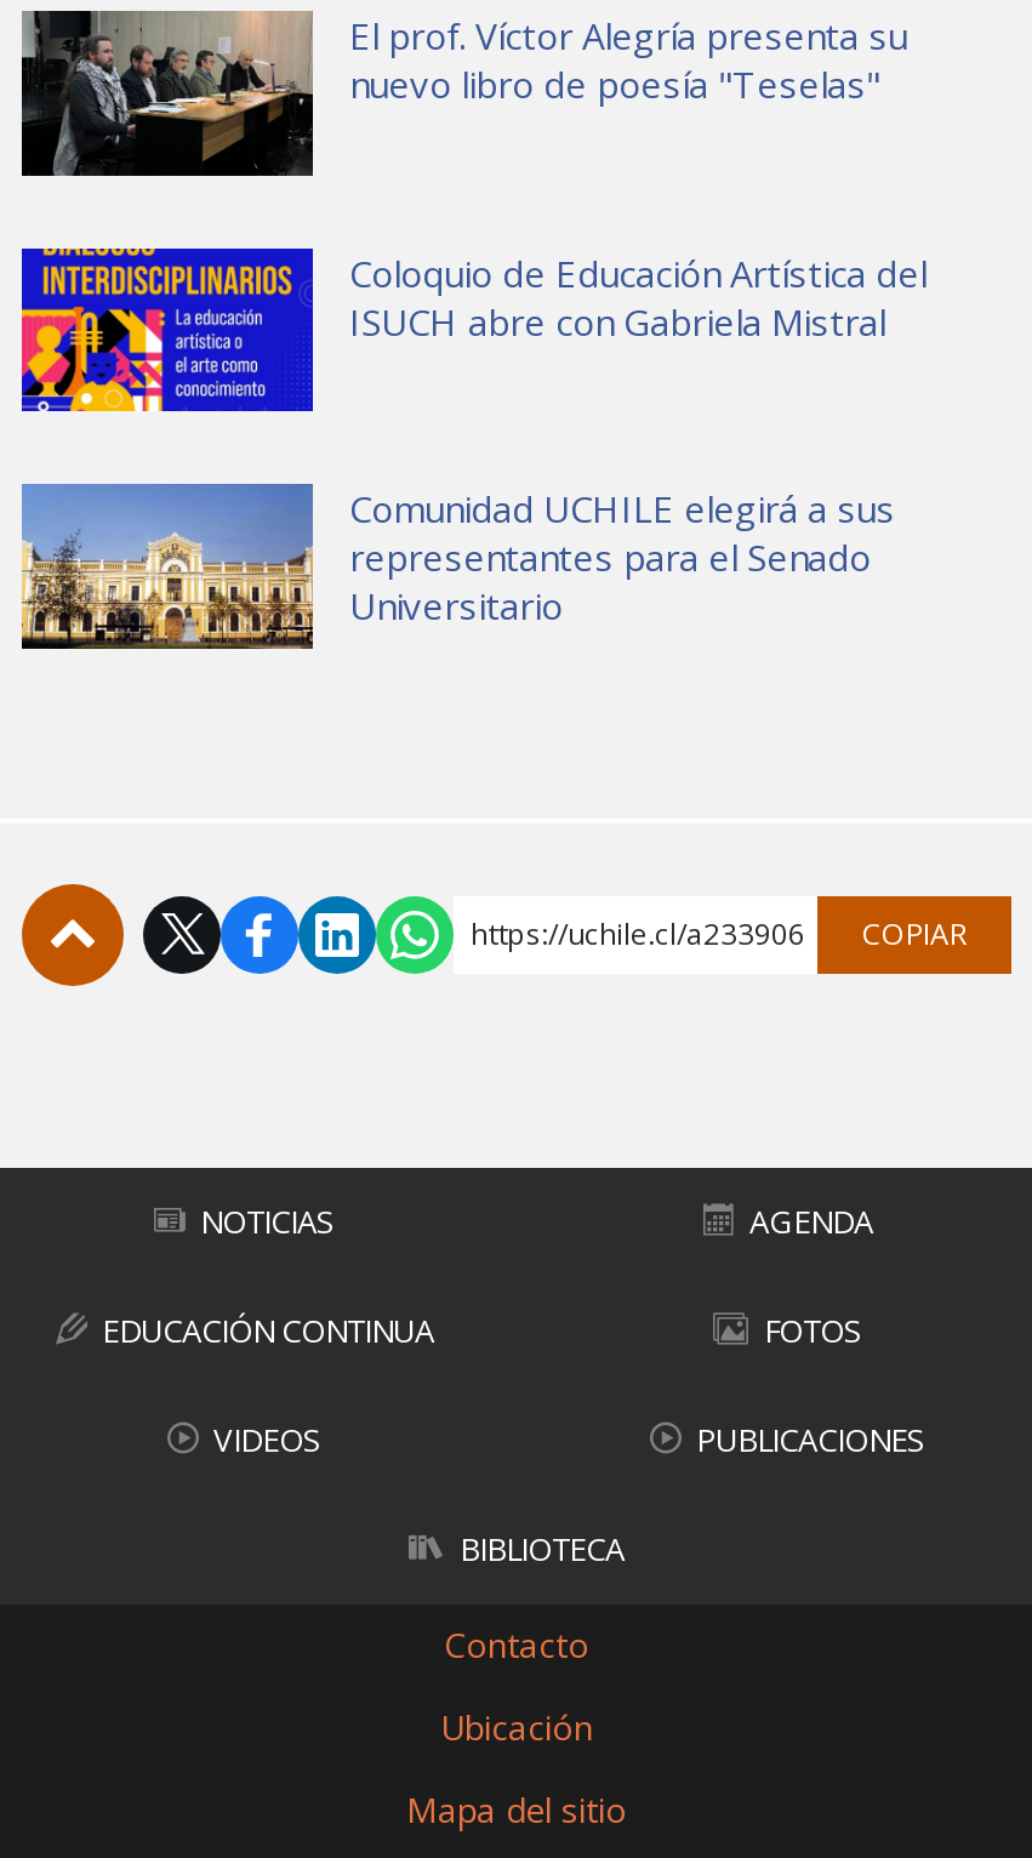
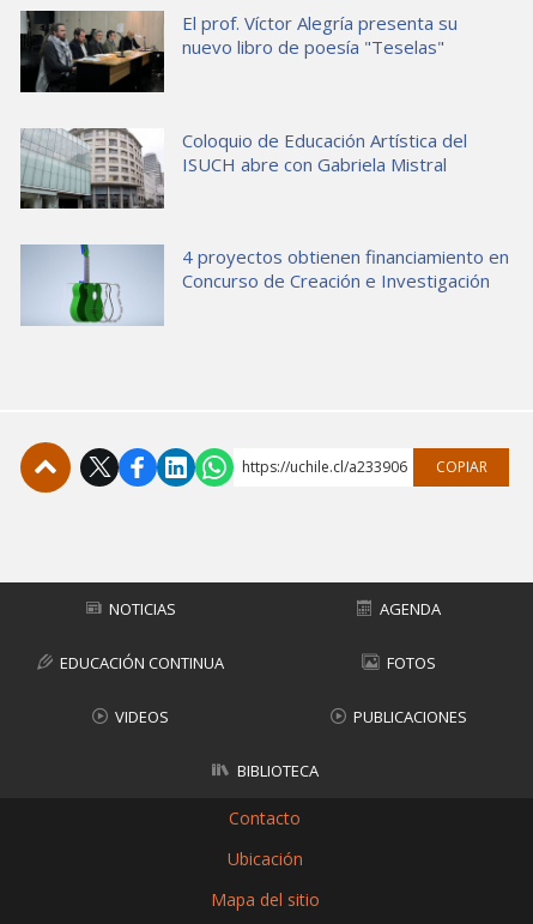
[19,246,315,414] [image] -> [19,127,165,210] [image]
[19,484,895,651] [image] | Comunidad UCHILE elegirá a sus | representantes para el Senado | Universitario -> [20,243,509,326] [image] | 4 proyectos obtienen financiamiento en | Concurso de Creación e Investigación

